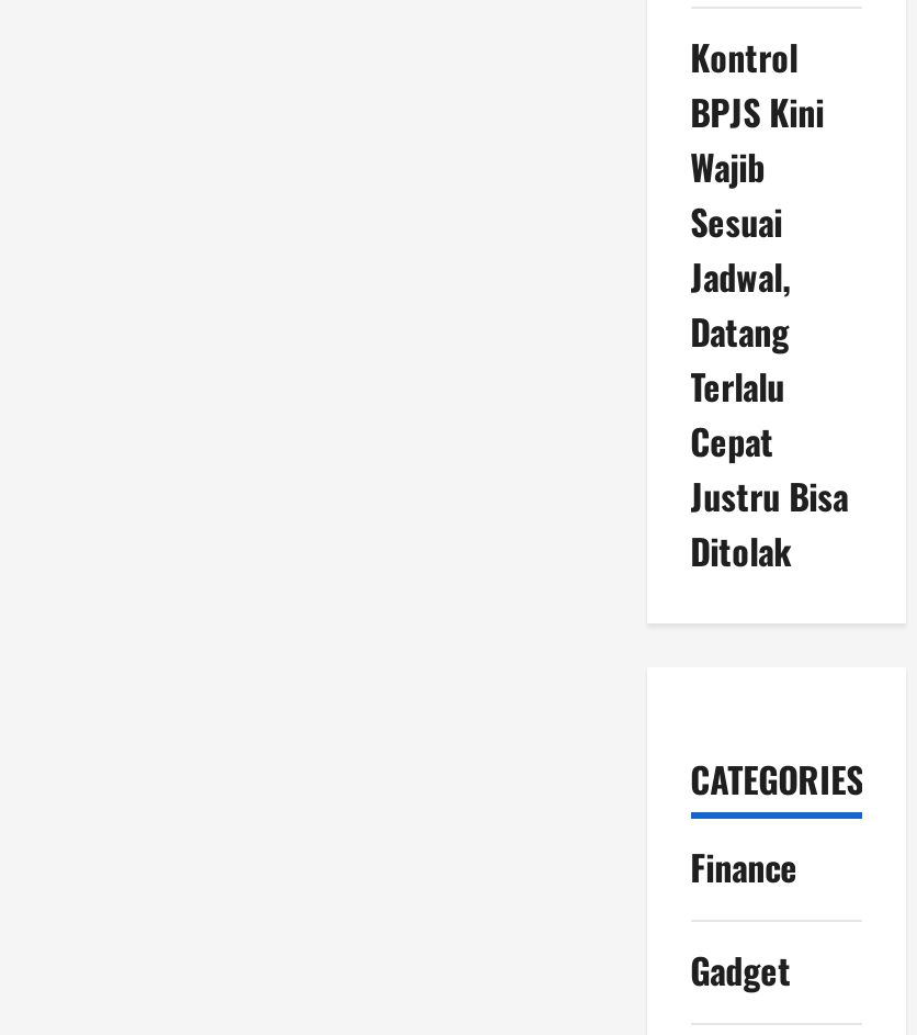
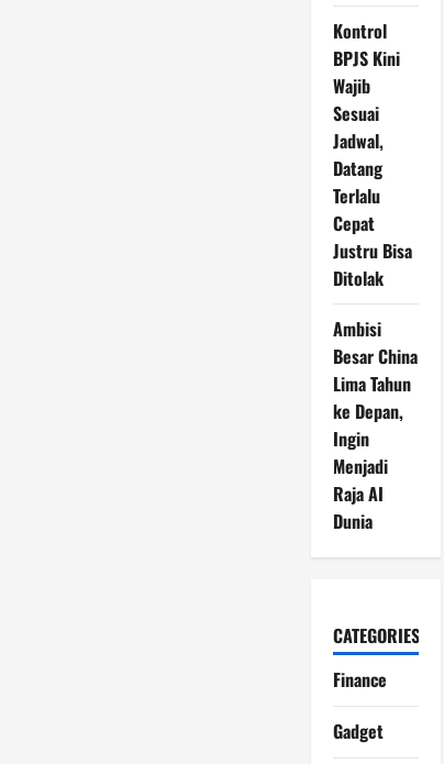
none -> [333,315,417,534] Ambisi | Besar China | Lima Tahun | ke Depan, | Ingin | Menjadi | Raja AI | Dunia

